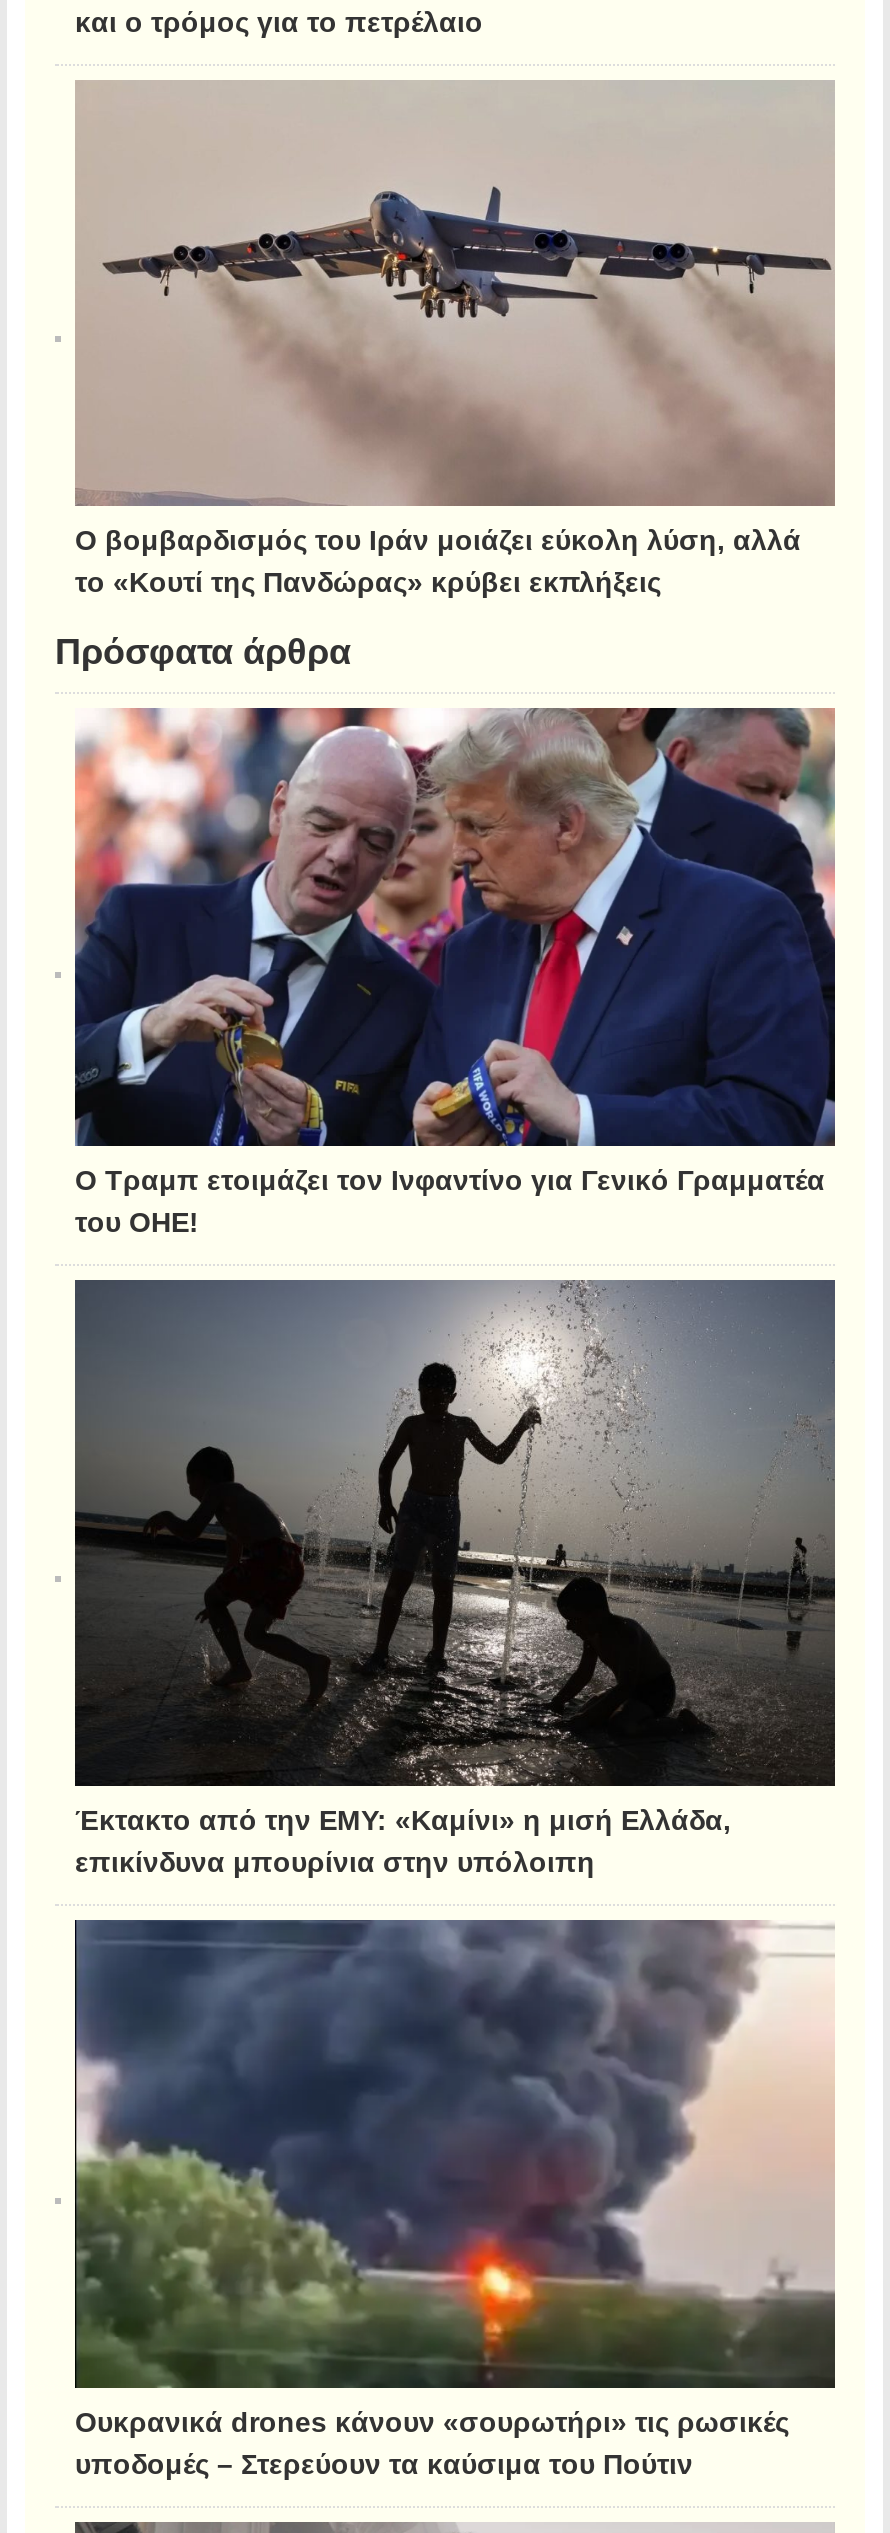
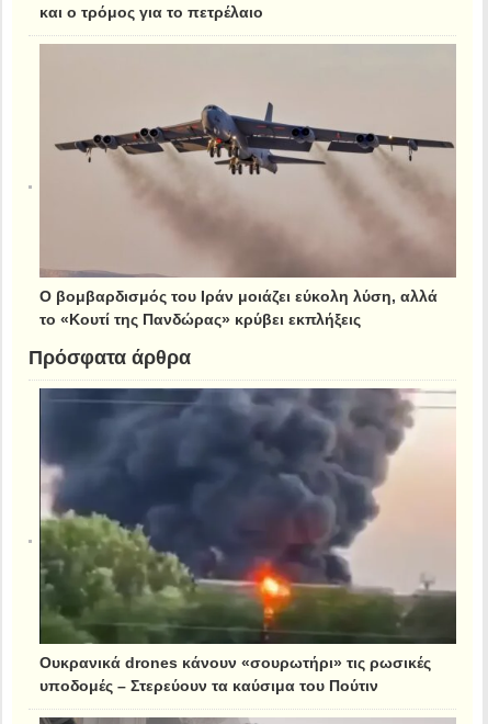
[55,706,837,1234] [image] | Ο Τραμπ ετοιμάζει τον Ινφαντίνο για Γενικό Γραμματέα | του ΟΗΕ! -> none
[55,1278,837,1875] [image] | Έκτακτο από την ΕΜΥ: «Καμίνι» η μισή Ελλάδα, | επικίνδυνα μπουρίνια στην υπόλοιπη -> none

